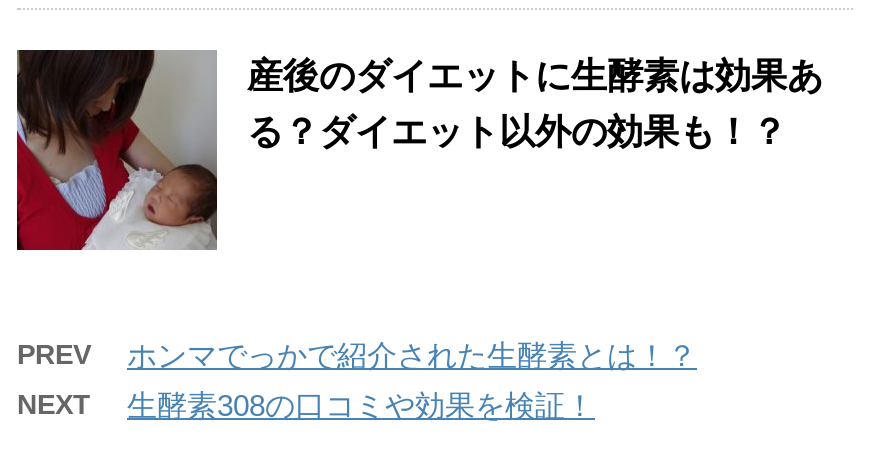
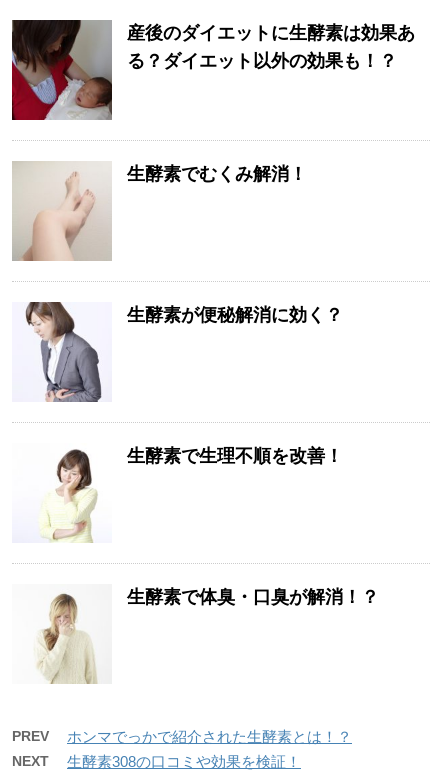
none -> [12,161,307,262] [image] | 生酵素でむくみ解消！
none -> [25,301,343,403] [image] | 生酵素が便秘解消に効く？
none -> [36,587,379,683] [image] | 生酵素で体臭・口臭が解消！？
none -> [42,446,343,543] [image] | 生酵素で生理不順を改善！

